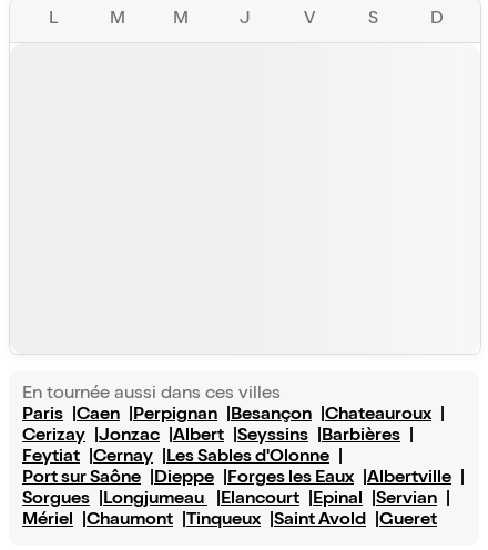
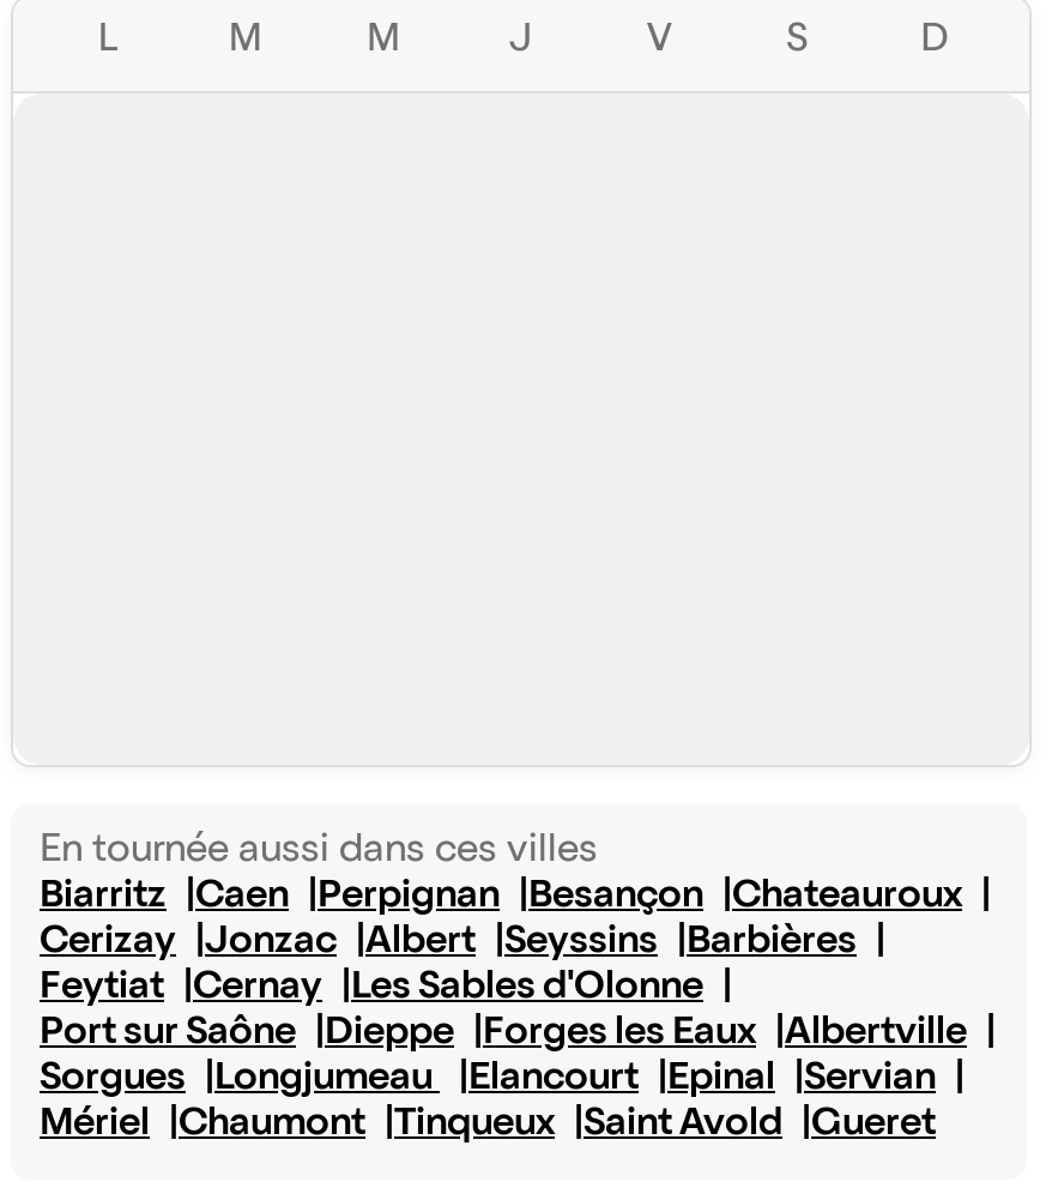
[22,407,63,425] Paris -> [40,881,167,919] Biarritz

